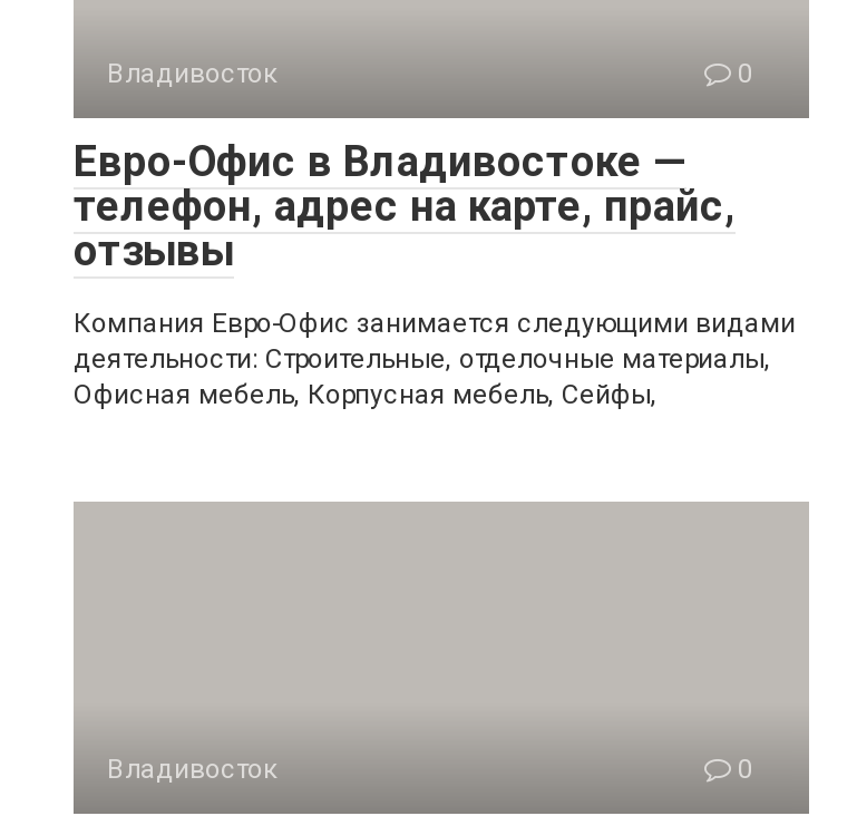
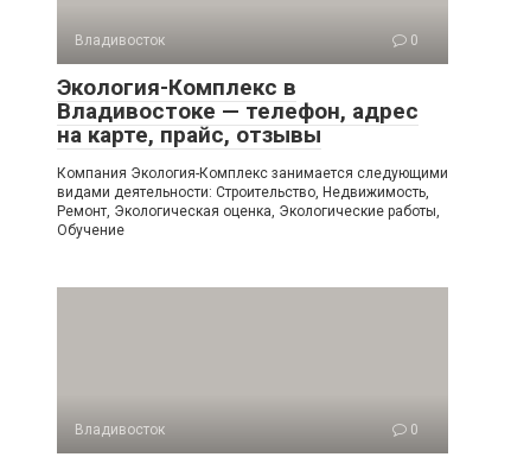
[74,136,736,276] Евро-Офис в Владивостоке — | телефон, адрес на карте, прайс, | отзывы -> [57,74,419,148] Экология-Комплекс в | Владивостоке — телефон, адрес | на карте, прайс, отзывы
[74,308,796,410] Компания Евро-Офис занимается следующими видами | деятельности: Строительные, отделочные материалы, | Офисная мебель, Корпусная мебель, Сейфы, -> [57,165,448,239] Компания Экология-Комплекс занимается следующими | видами деятельности: Строительство, Недвижимость, | Ремонт, Экологическая оценка, Экологические работы, | Обучение

